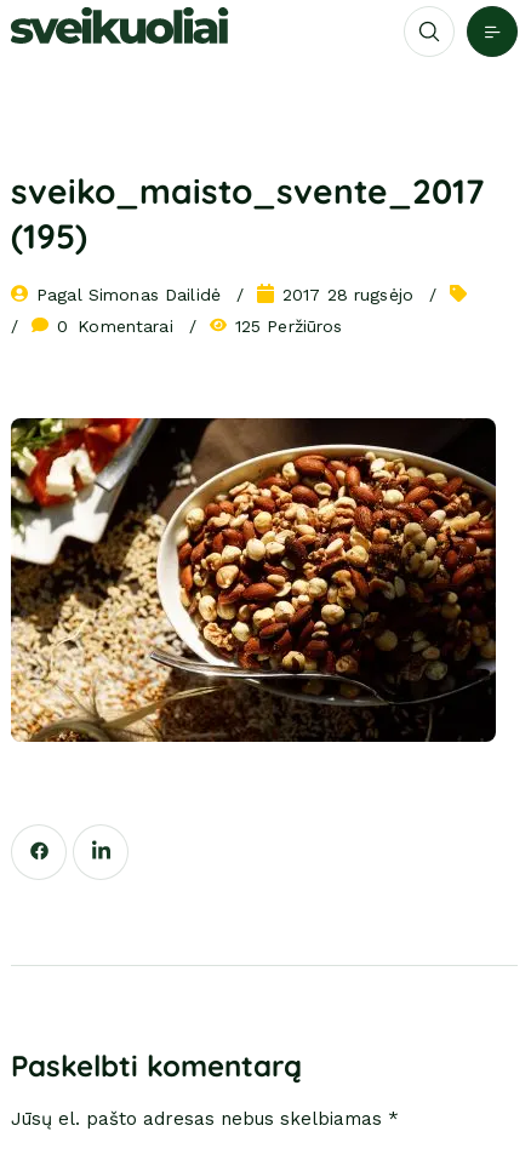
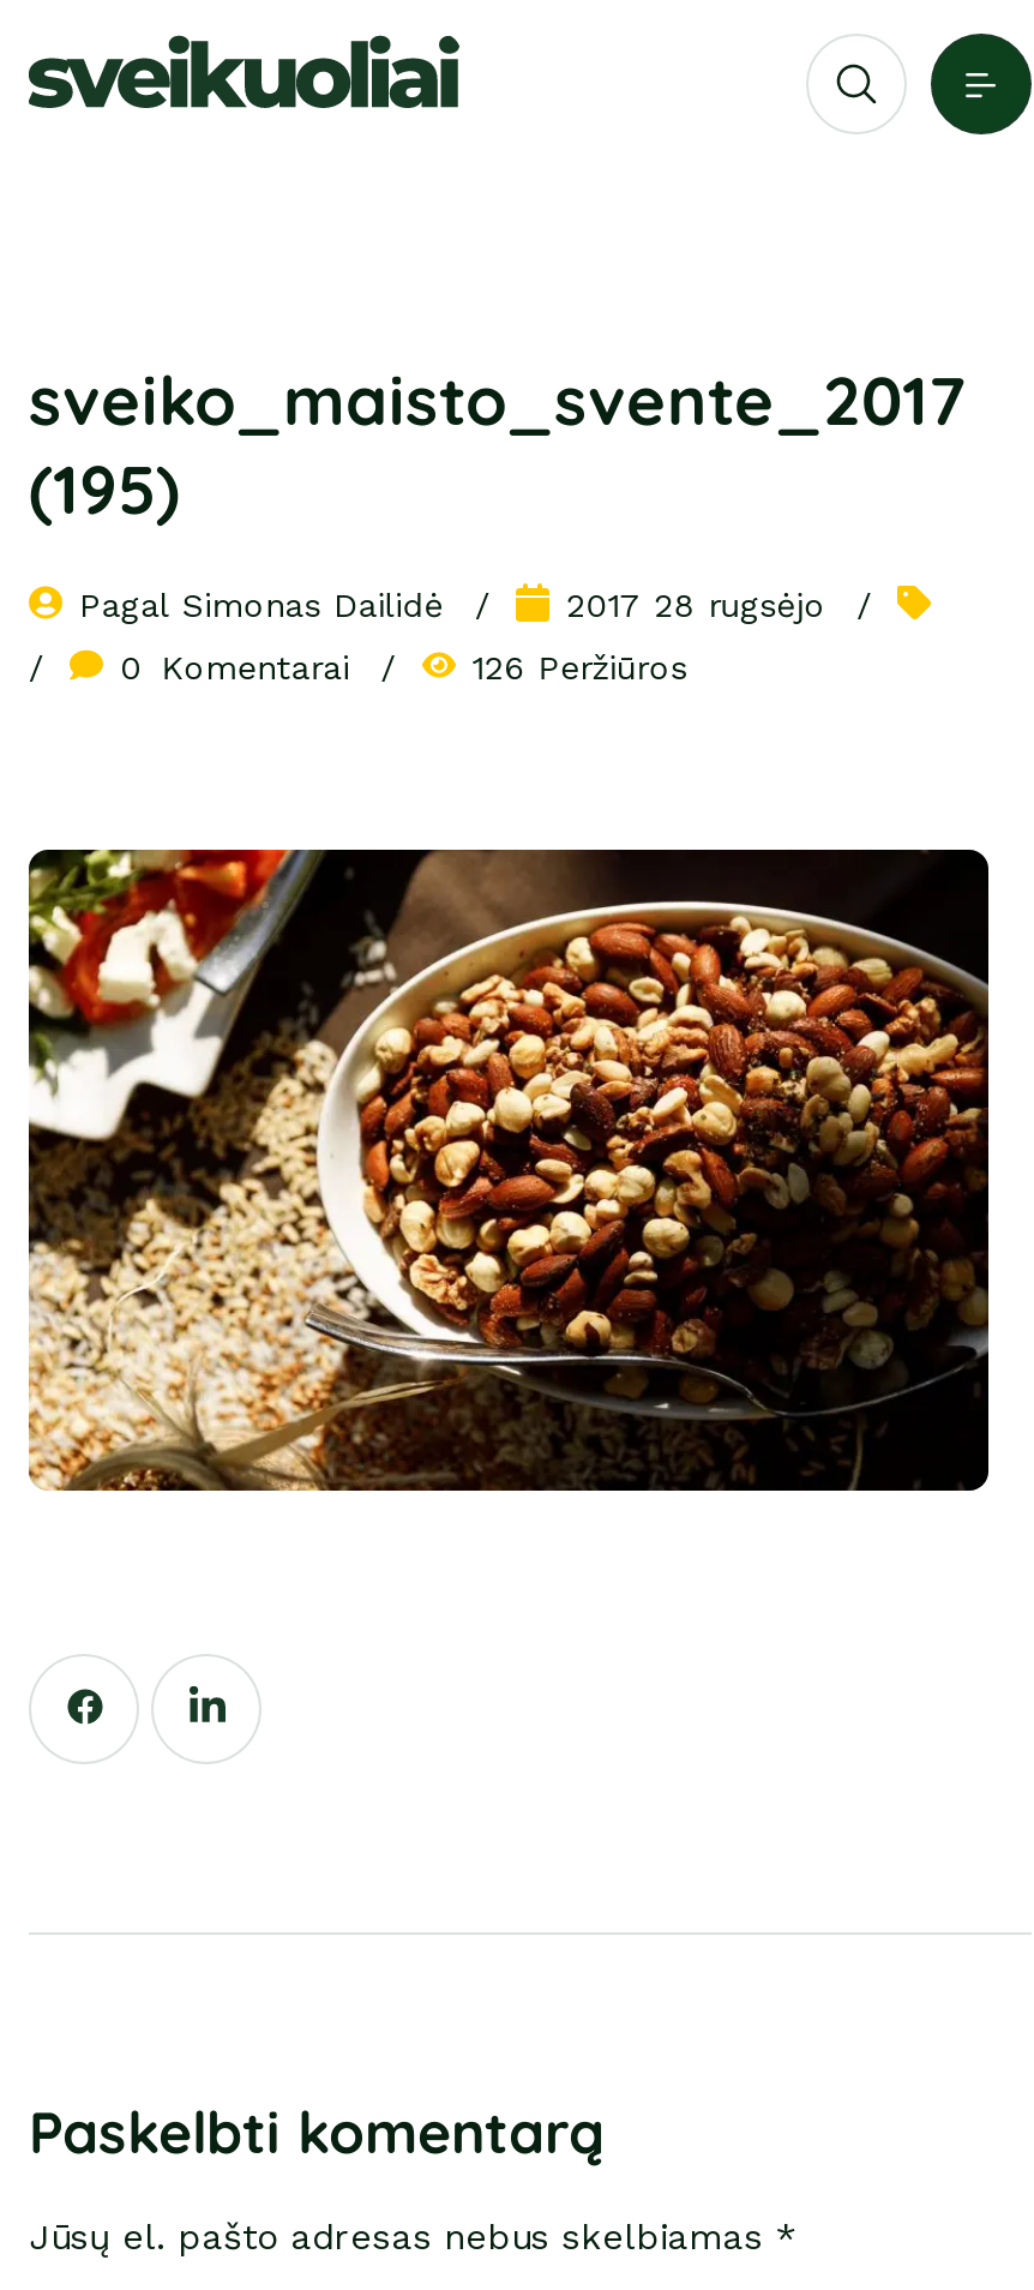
[235,316,342,336] 125 Peržiūros -> [472,648,687,687] 126 Peržiūros

